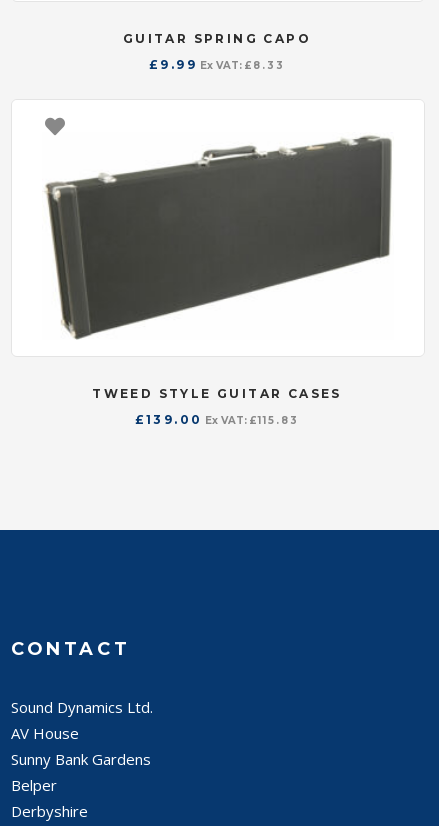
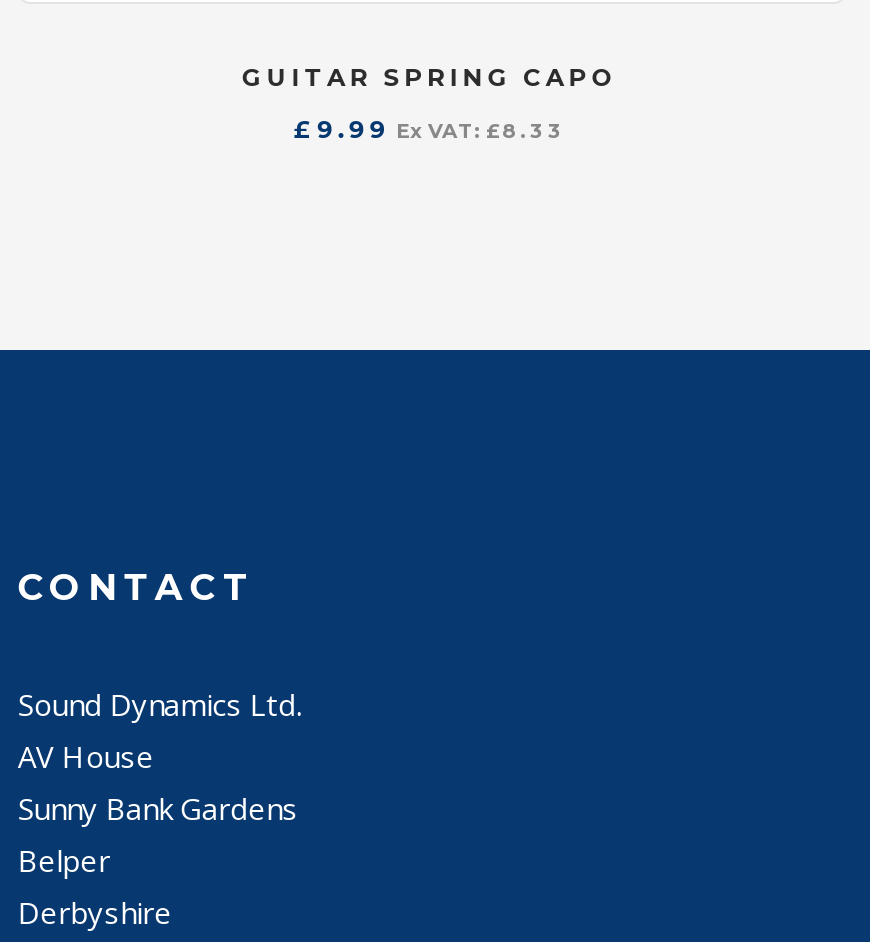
[45,118,392,340] [image] -> none
[92,386,342,427] TWEED STYLE GUITAR CASES | £139.00 Ex VAT: £115.83 -> none

